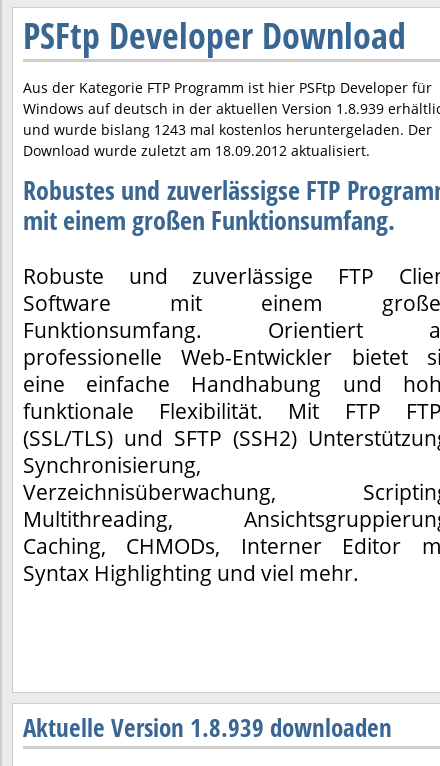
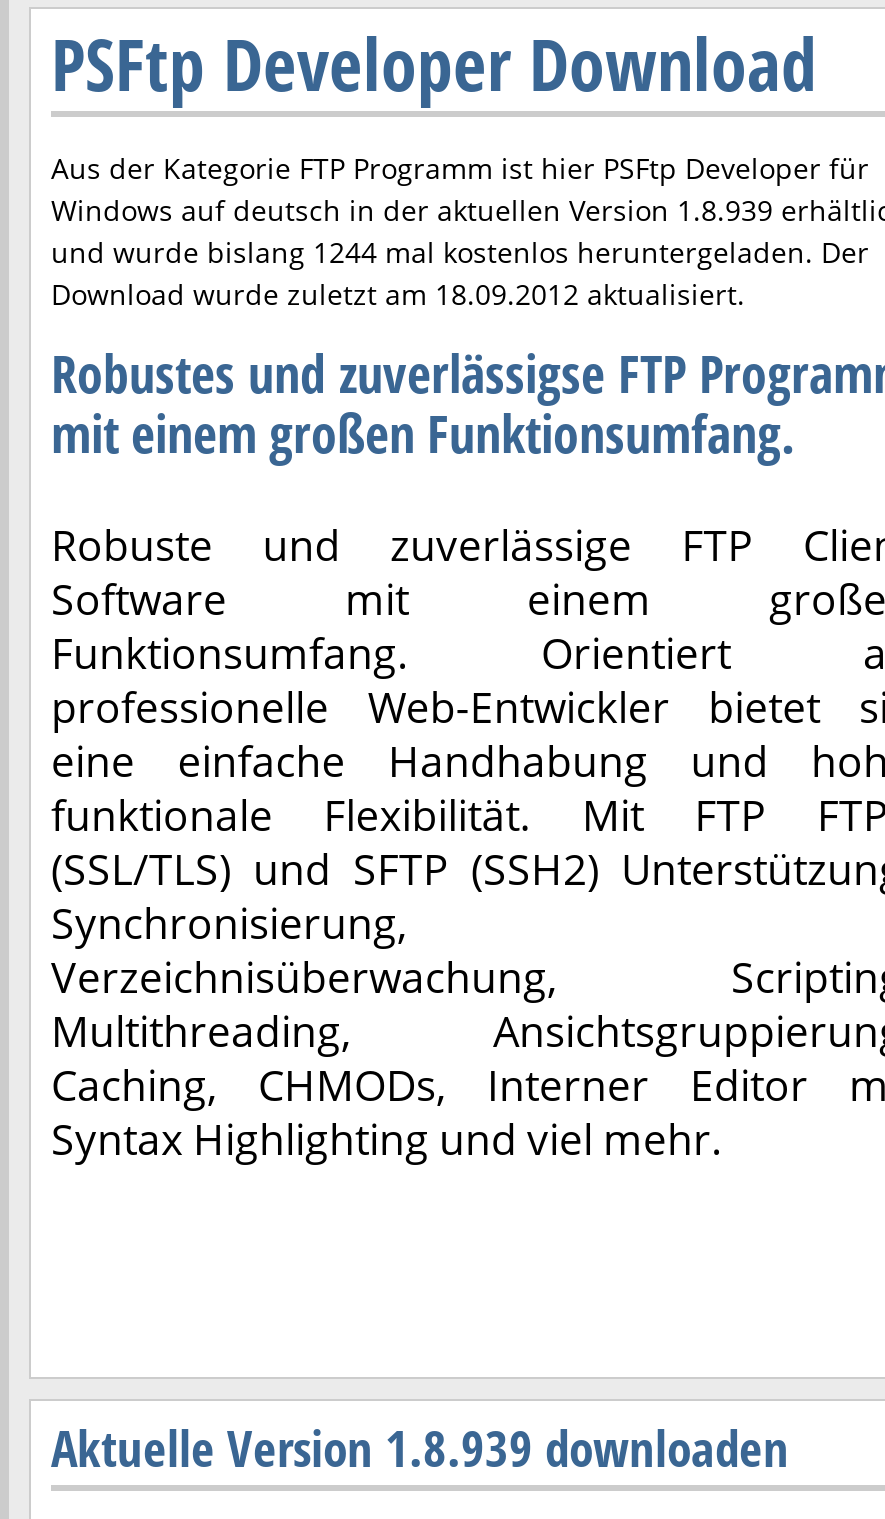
[23,120,432,139] und wurde bislang 1243 mal kostenlos heruntergeladen. Der -> [51,233,869,271] und wurde bislang 1244 mal kostenlos heruntergeladen. Der

